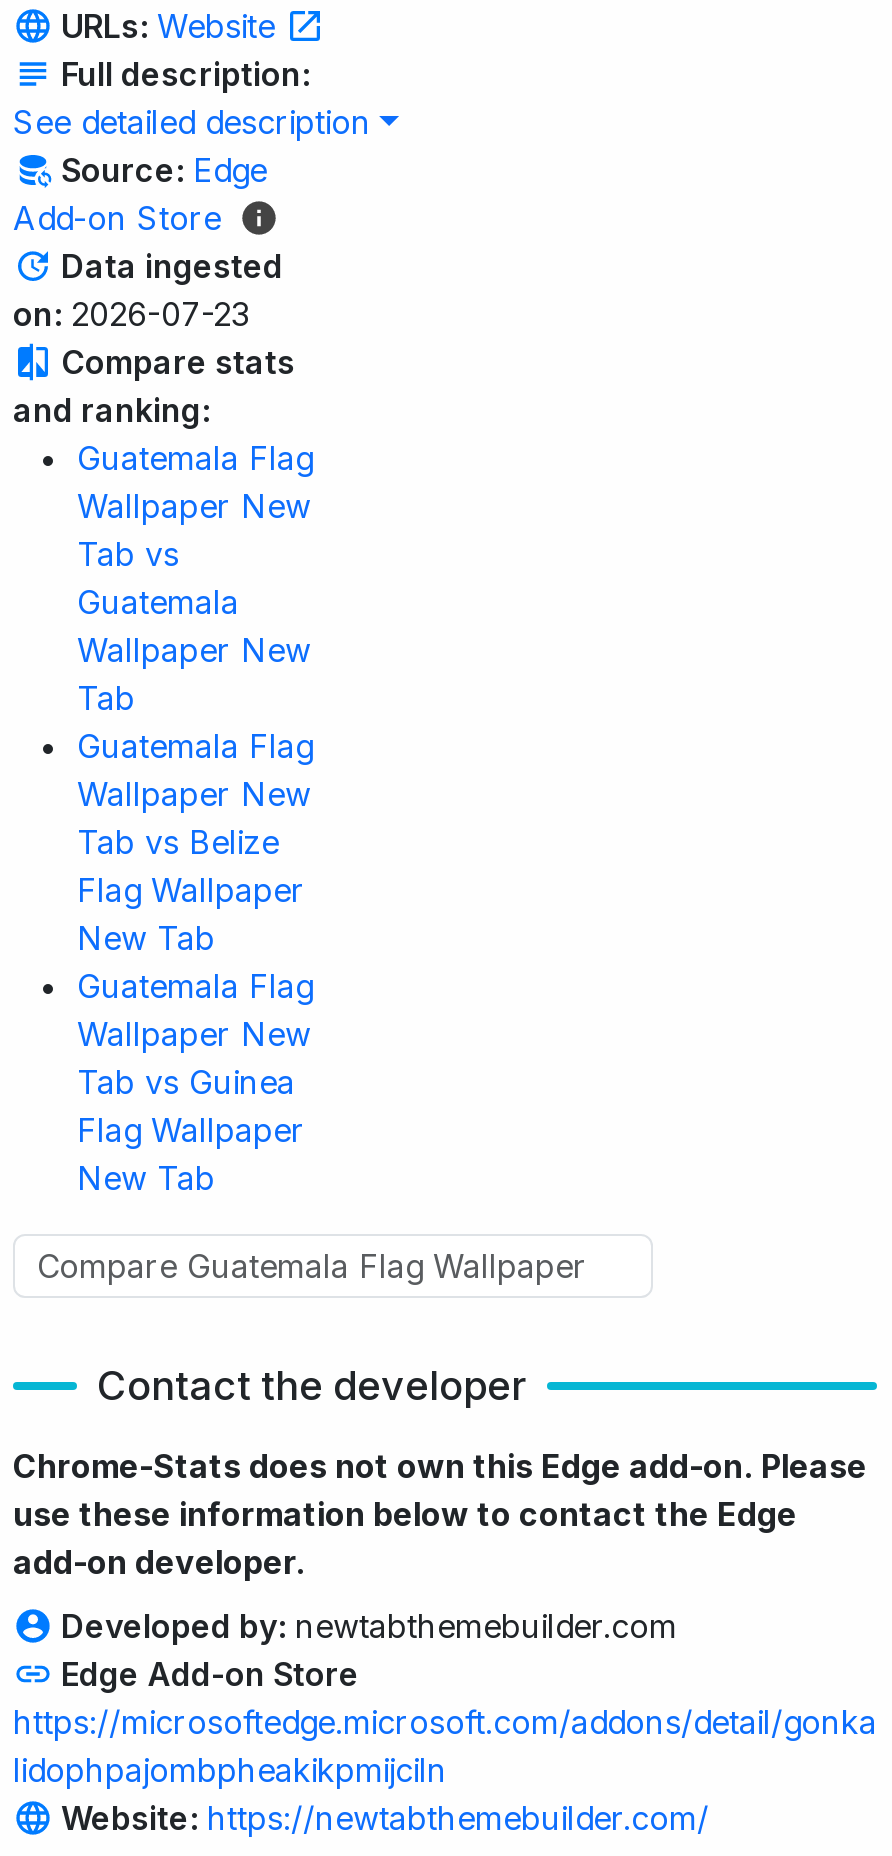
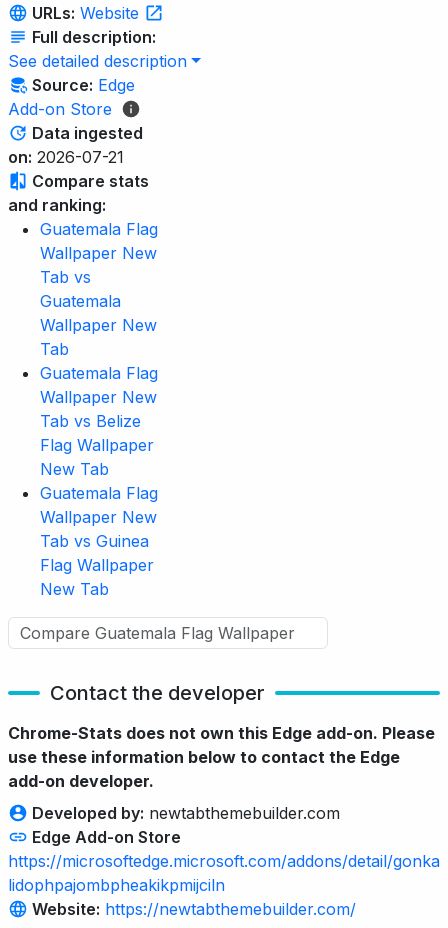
[13,293,249,333] on: 2026-07-23 -> [8,147,124,167] on: 2026-07-21

